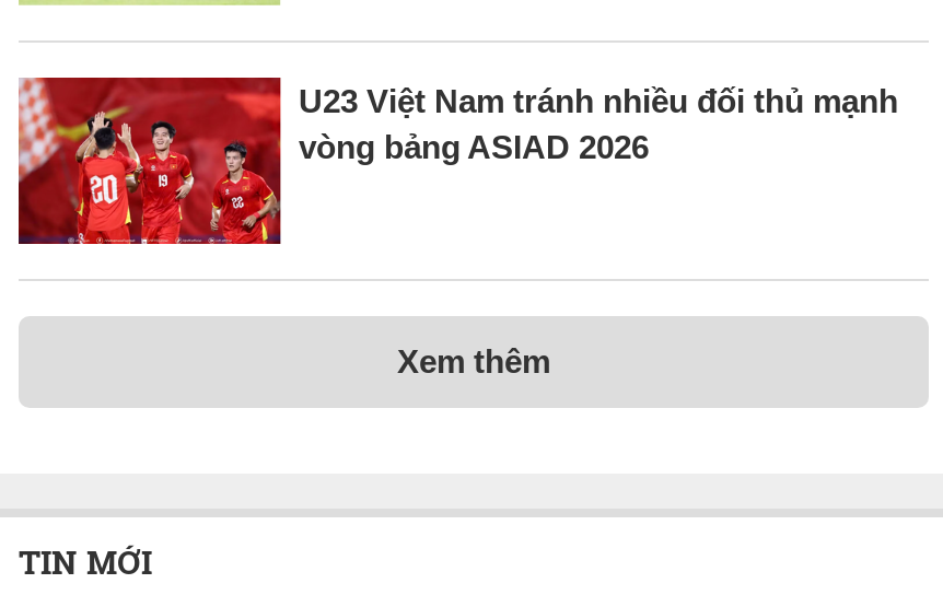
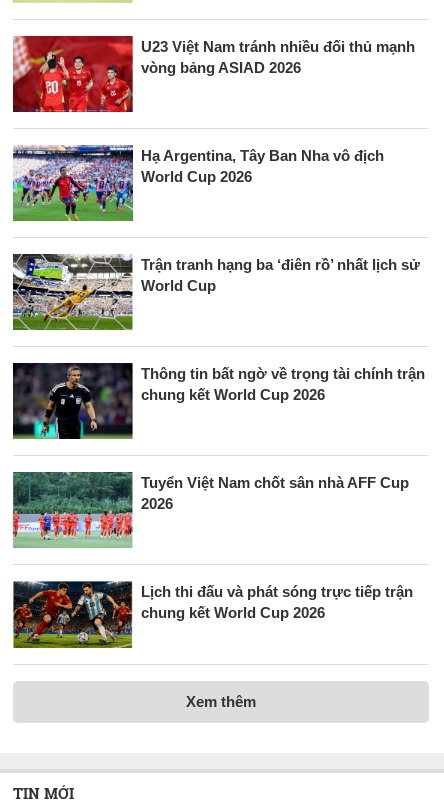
none -> [12,145,384,222] [image] | Hạ Argentina, Tây Ban Nha vô địch | World Cup 2026
none -> [12,253,420,331] [image] | Trận tranh hạng ba ‘điên rồ’ nhất lịch sử | World Cup
none -> [12,362,425,440] [image] | Thông tin bất ngờ về trọng tài chính trận | chung kết World Cup 2026
none -> [12,471,409,549] [image] | Tuyển Việt Nam chốt sân nhà AFF Cup | 2026
none -> [12,580,413,649] [image] | Lịch thi đấu và phát sóng trực tiếp trận | chung kết World Cup 2026

